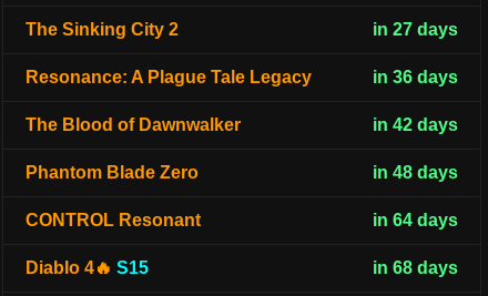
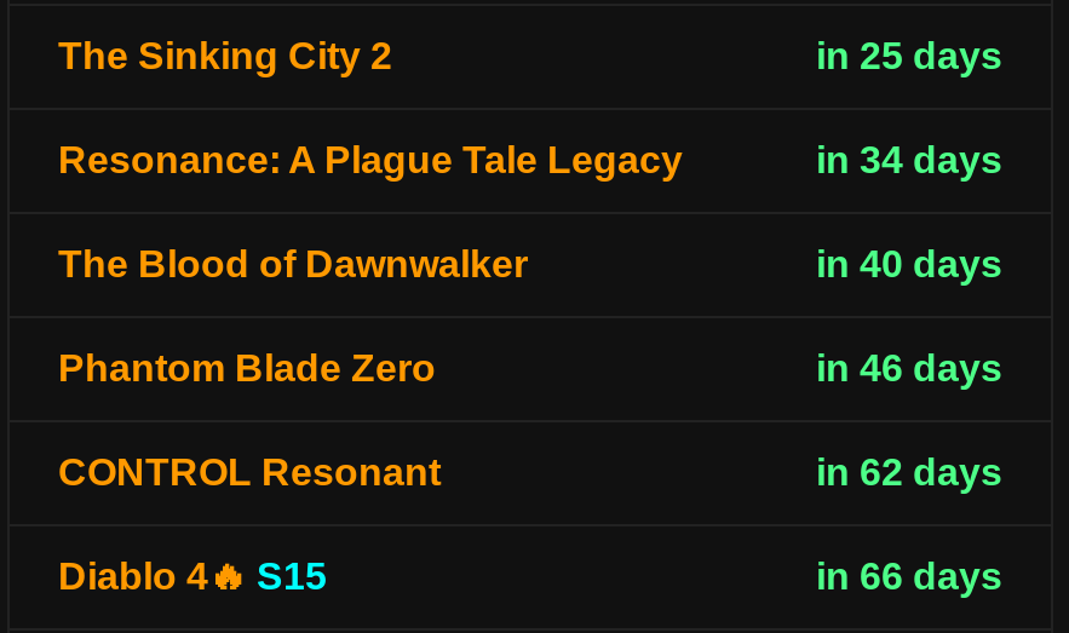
[373,20,458,39] in 27 days -> [816,35,1002,76] in 25 days
[373,68,458,86] in 36 days -> [816,139,1002,180] in 34 days
[373,115,458,134] in 42 days -> [816,243,1002,284] in 40 days
[373,163,458,182] in 48 days -> [816,347,1002,389] in 46 days
[373,211,458,229] in 64 days -> [816,451,1002,493] in 62 days
[373,258,458,277] in 68 days -> [816,556,1002,597] in 66 days

